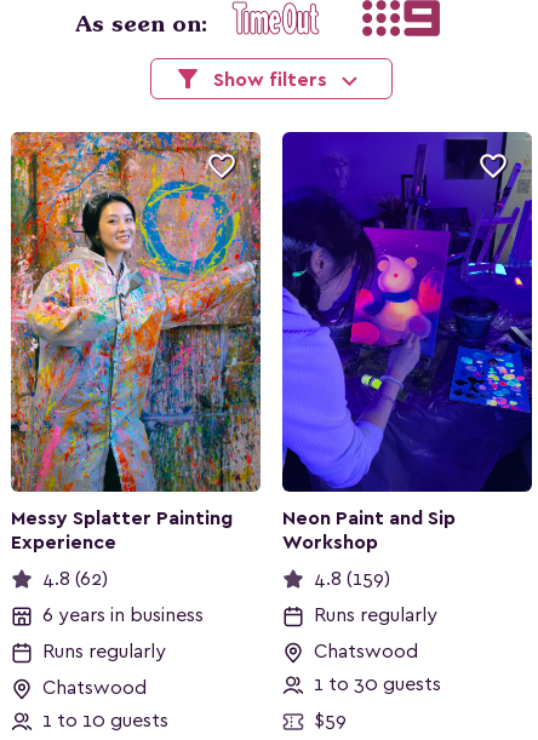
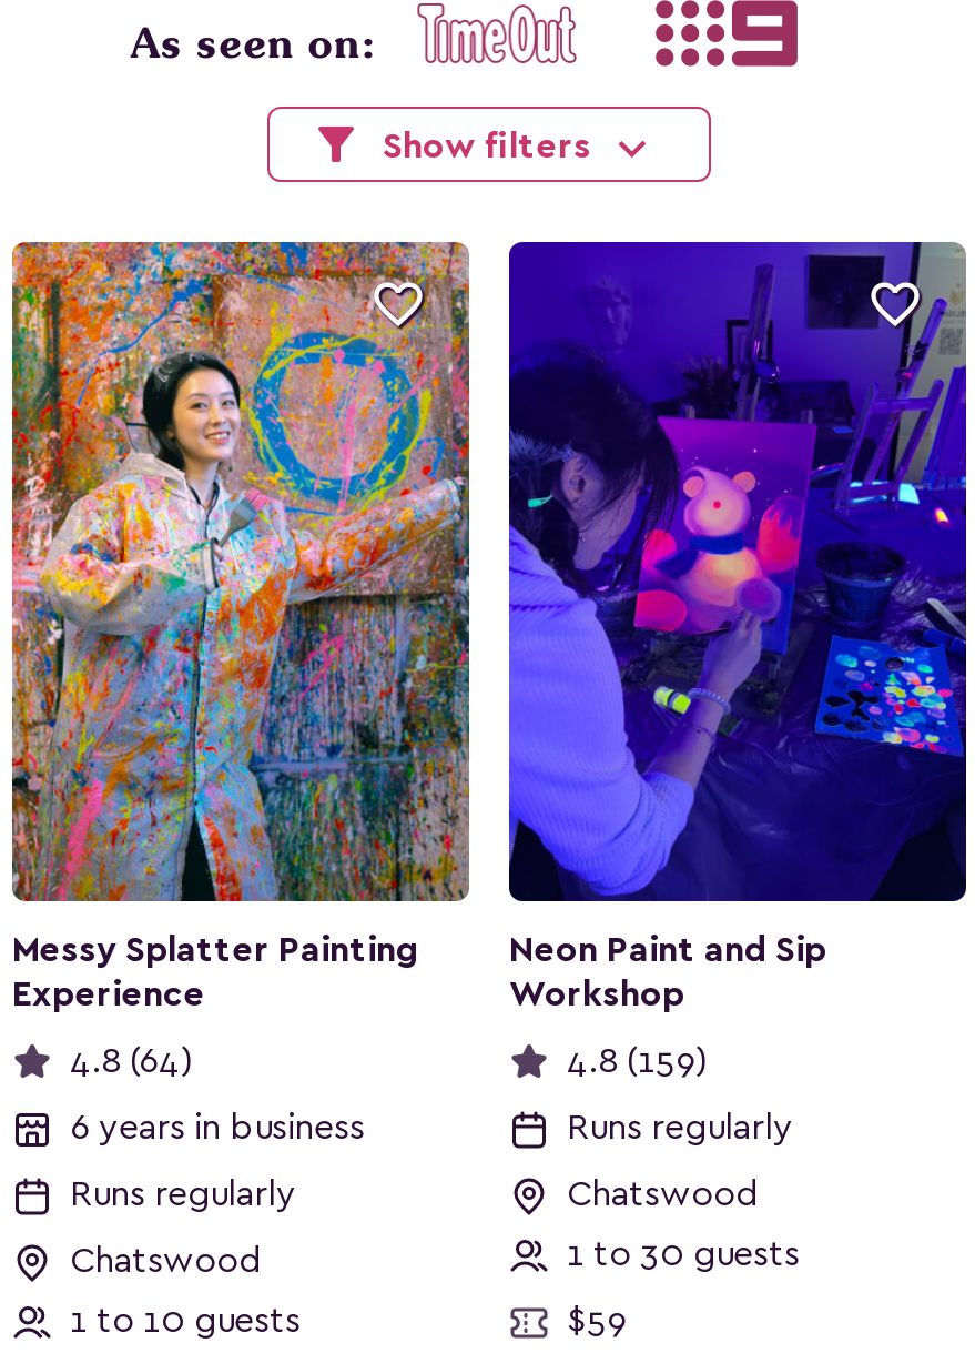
[38,569,108,589] 4.8 (62) -> [61,1044,192,1079] 4.8 (64)

